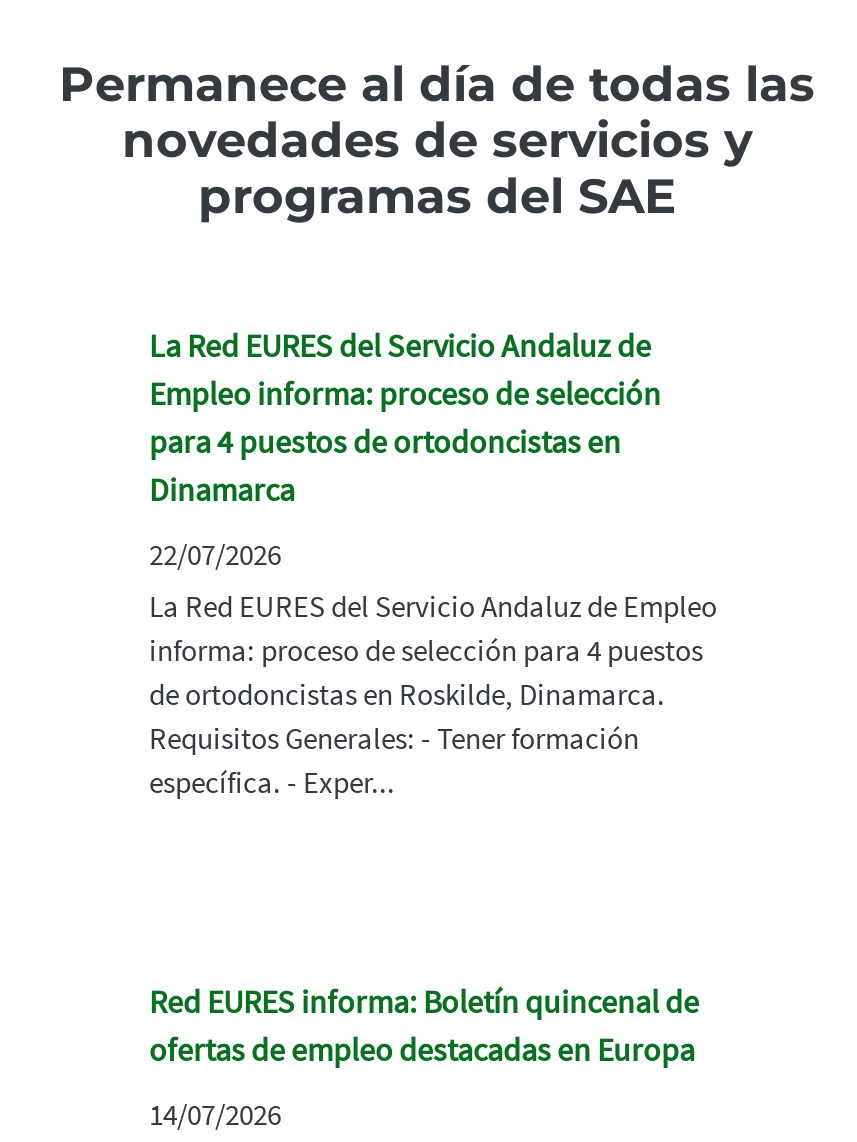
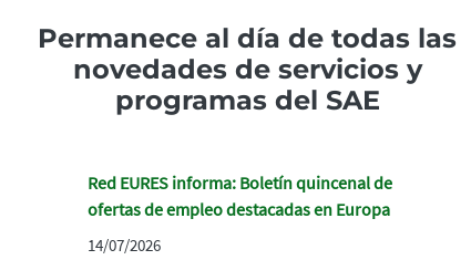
[149,325,717,801] La Red EURES del Servicio Andaluz de | Empleo informa: proceso de selección | para 4 puestos de ortodoncistas en | Dinamarca | 22/07/2026 | La Red EURES del Servicio Andaluz de Empleo | informa: proceso de selección para 4 puestos | de ortodoncistas en Roskilde, Dinamarca. | Requisitos Generales: - Tener formación | específica. - Exper... -> none

